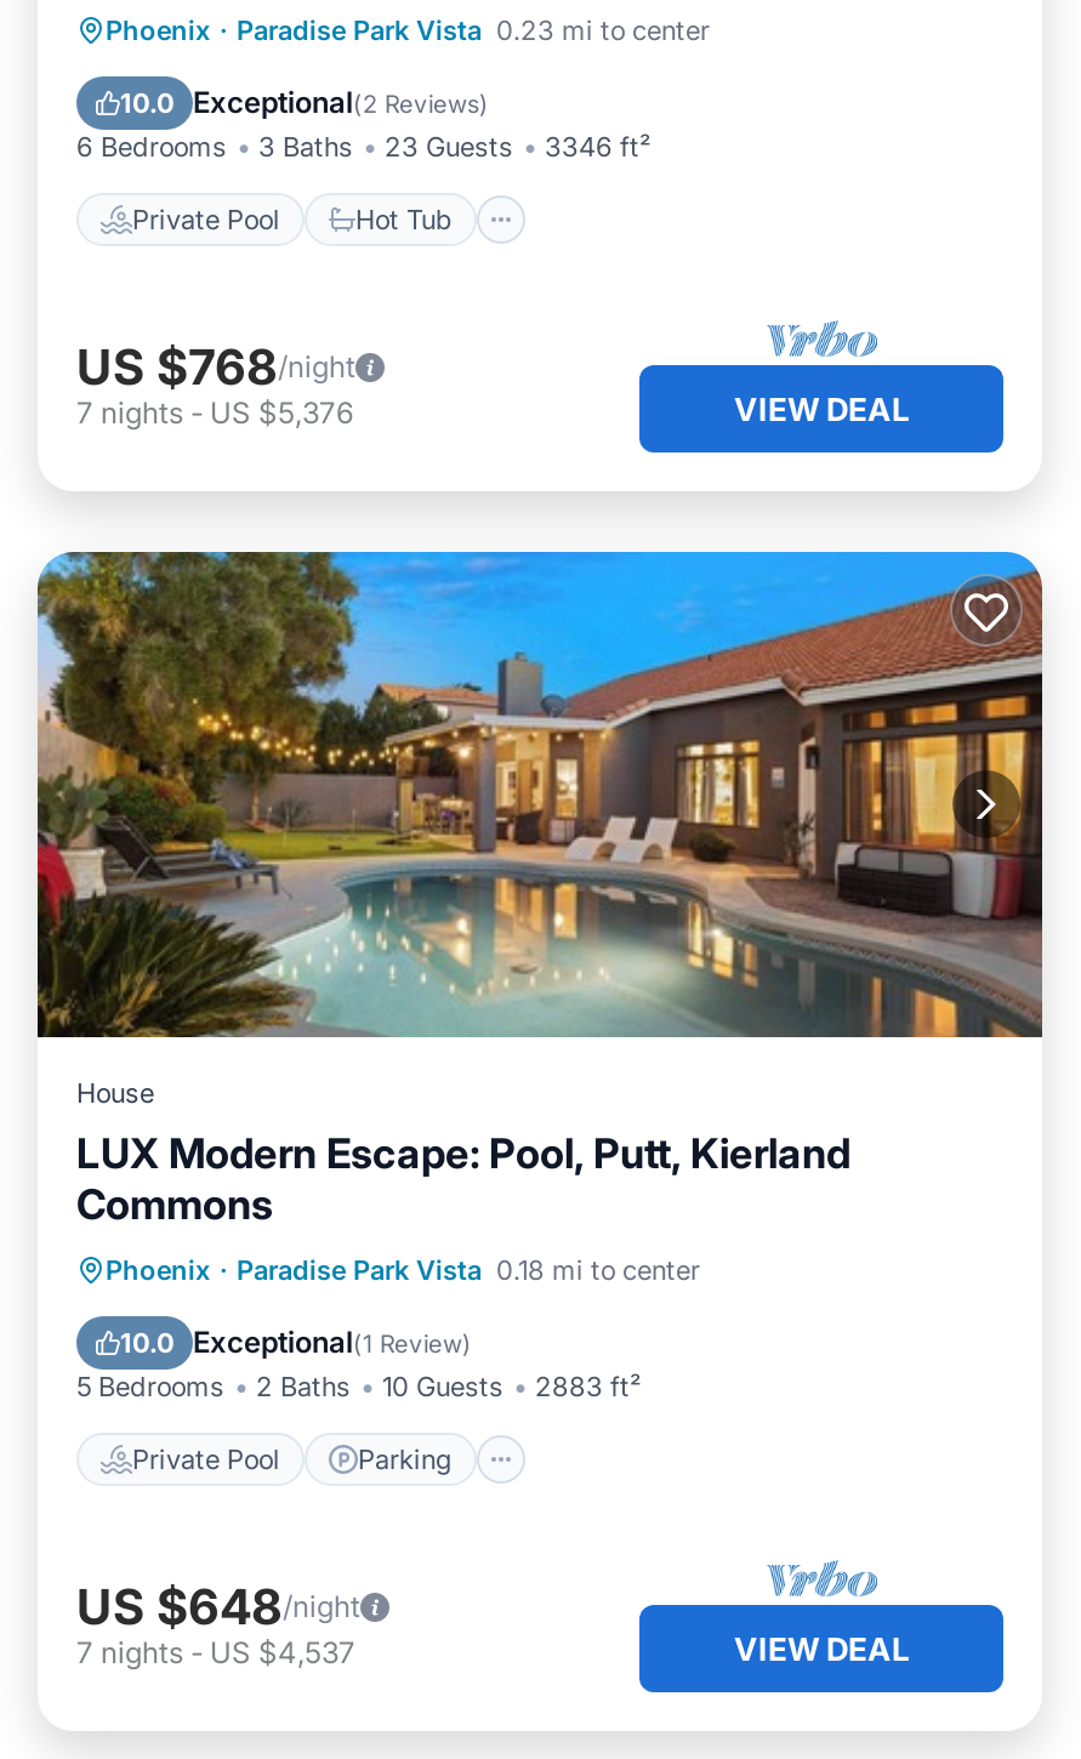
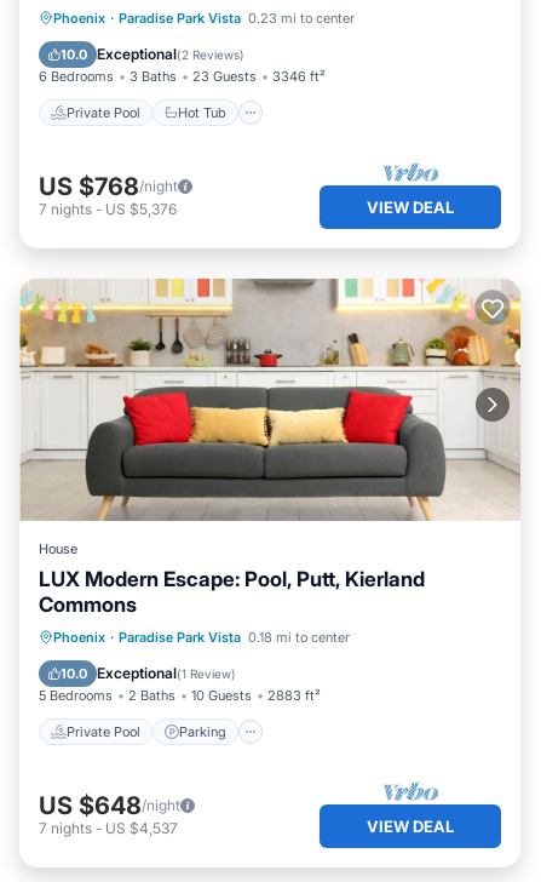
[35,550,1045,1040] [image] -> [18,277,522,521] [image]

